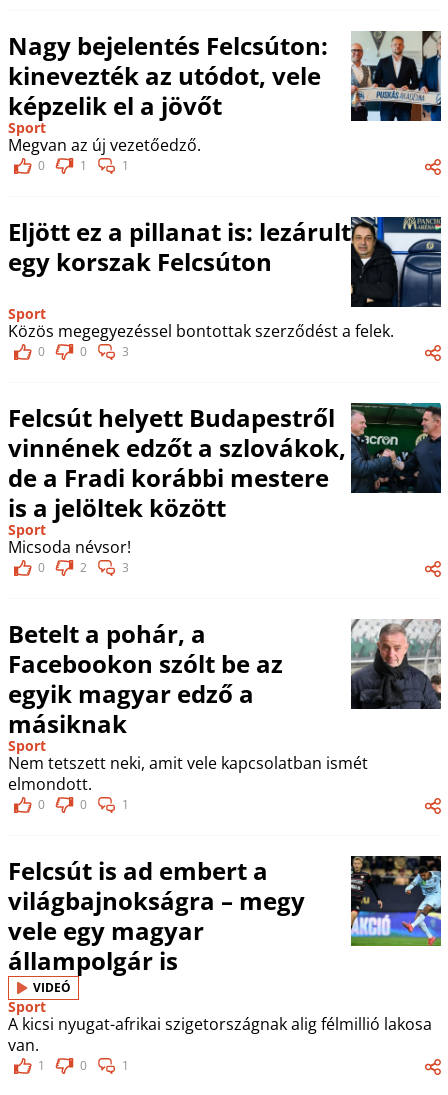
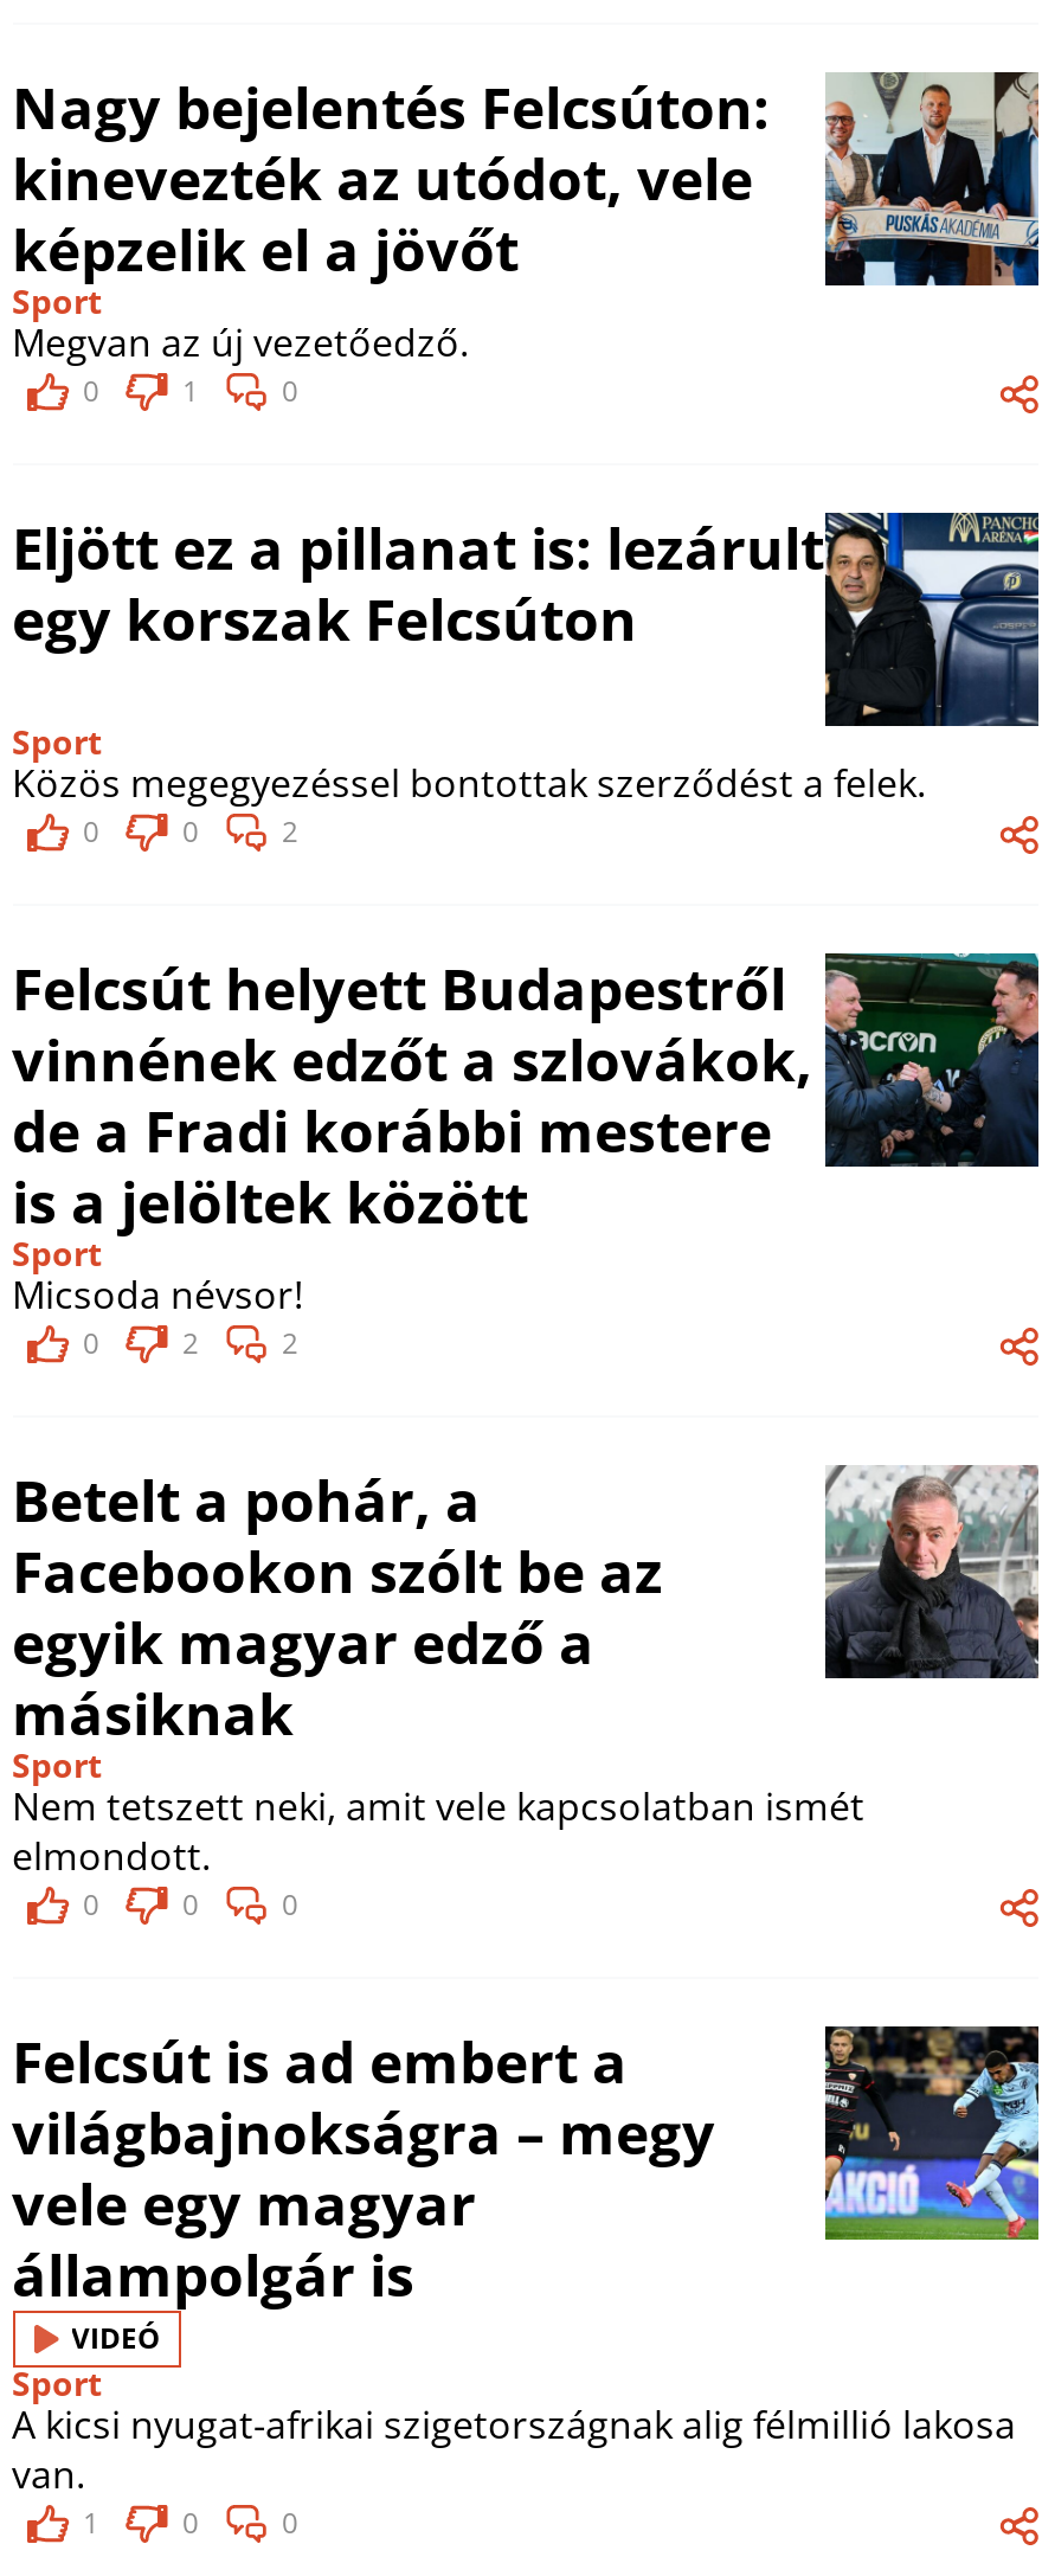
[121,157,128,174] 1 -> [282,370,298,410] 0
[121,343,128,360] 3 -> [282,811,298,851] 2
[121,559,128,576] 3 -> [282,1322,298,1362] 2
[121,796,128,813] 1 -> [282,1884,298,1924] 0
[121,1057,128,1074] 1 -> [282,2502,298,2542] 0

